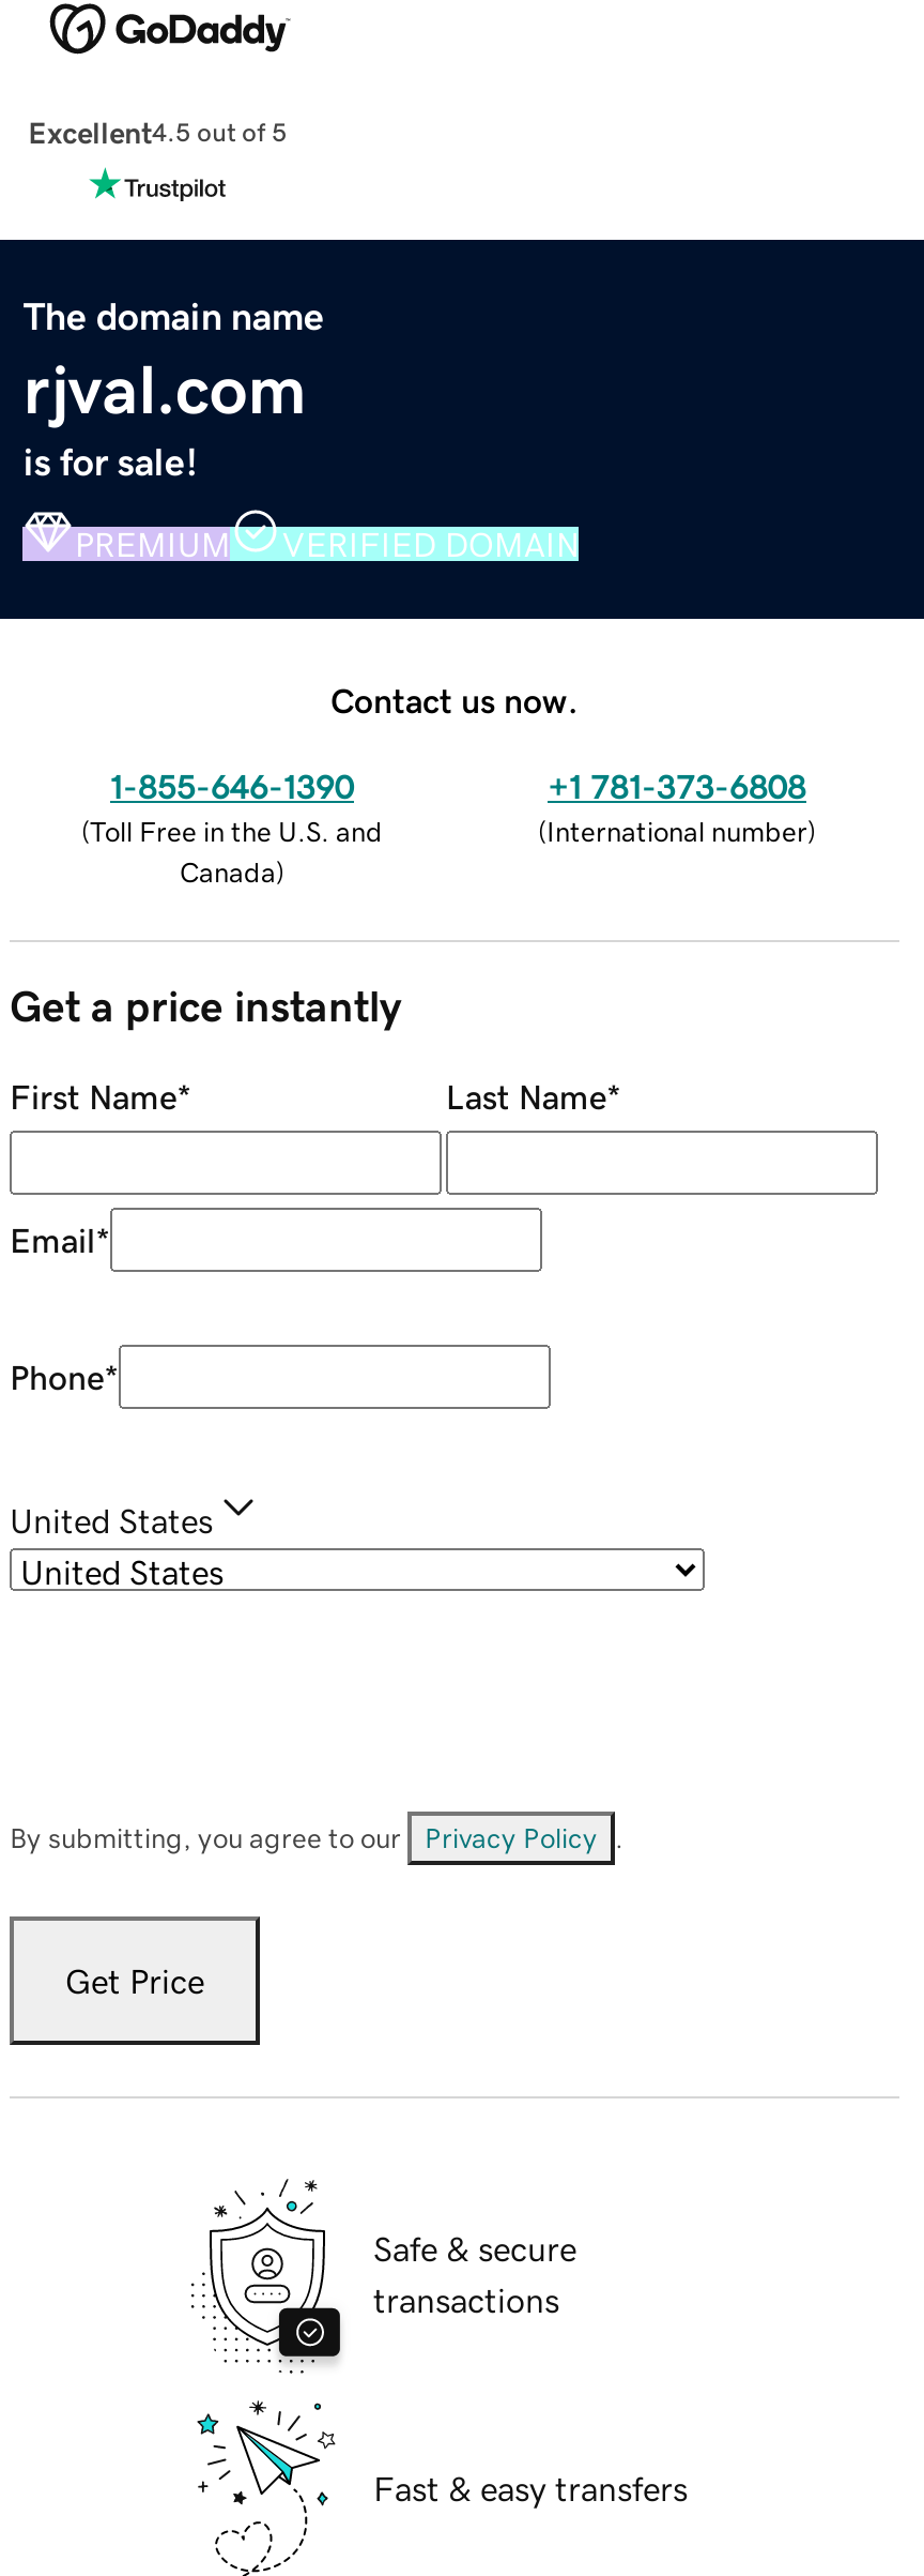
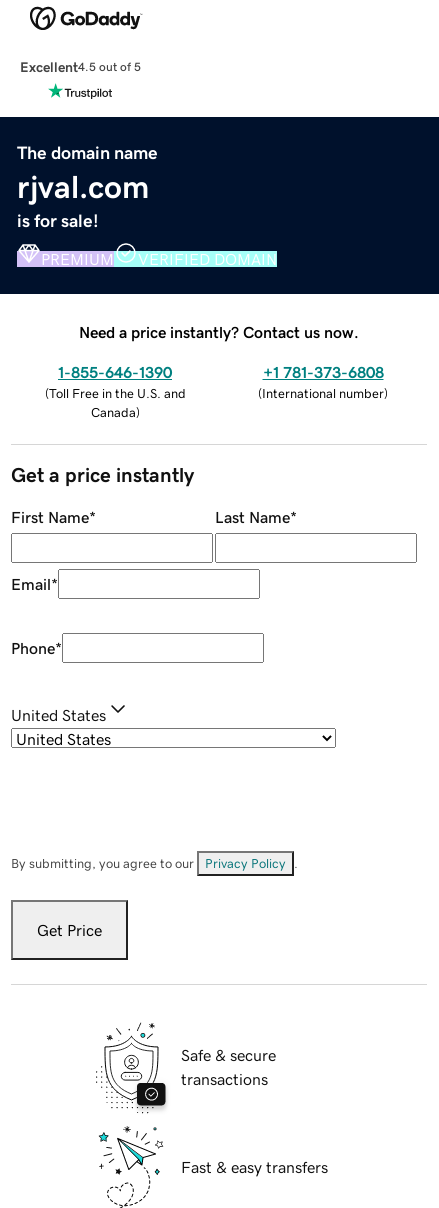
[330,682,579,716] Contact us now. -> [79,324,359,340] Need a price instantly? Contact us now.

